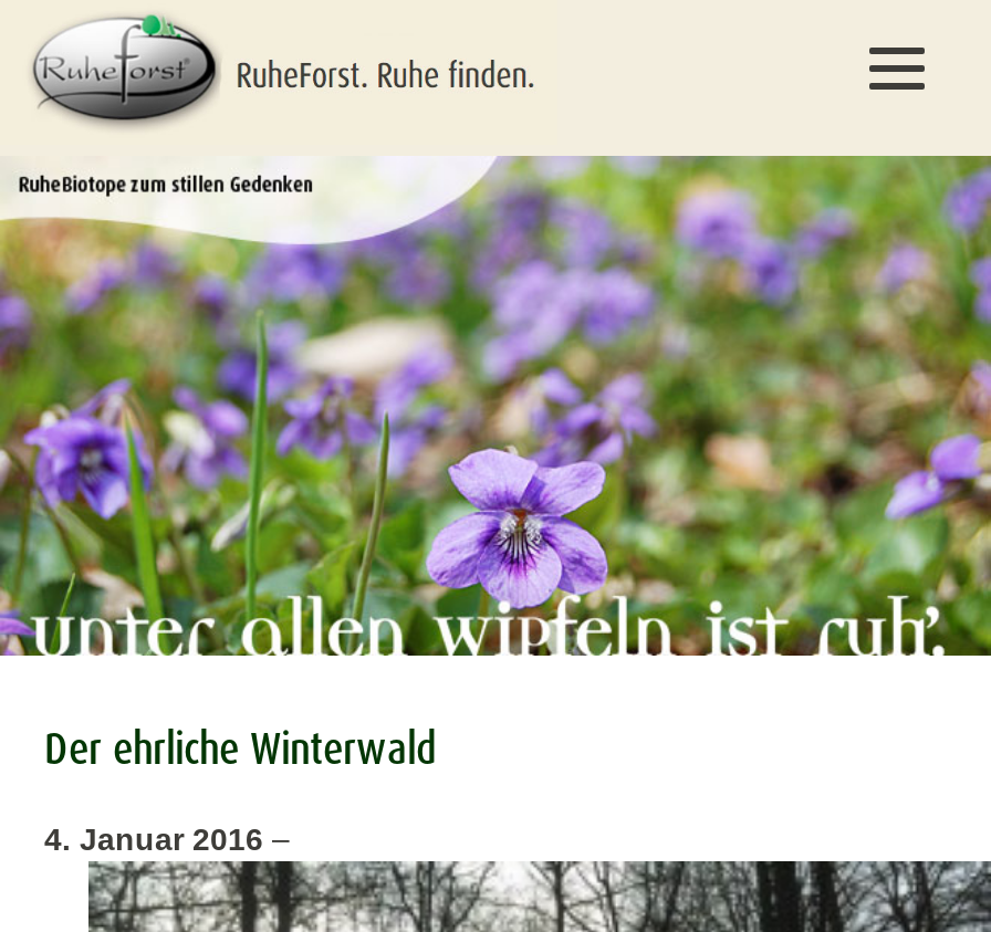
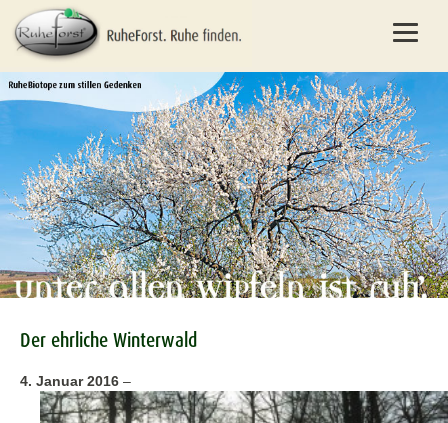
[7,154,984,658] [image] -> [3,71,445,299] [image]

